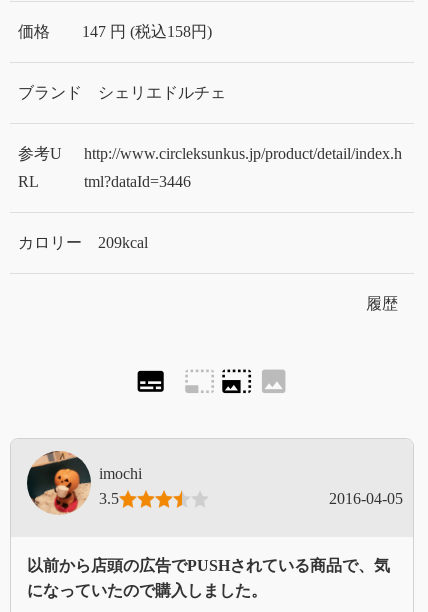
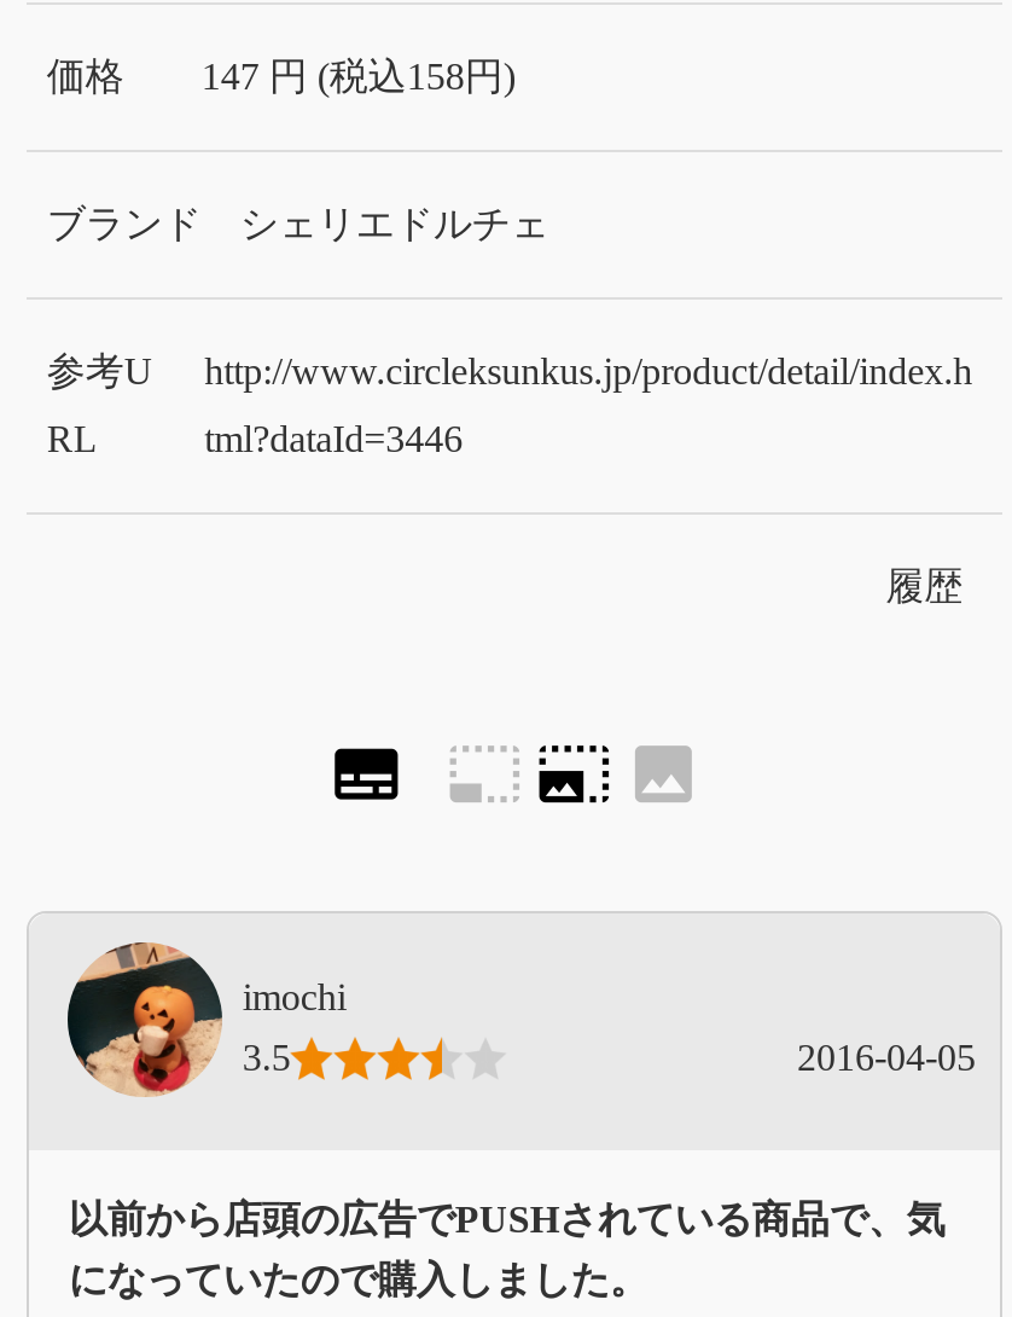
[18,234,148,251] カロリー | 209kcal -> none

